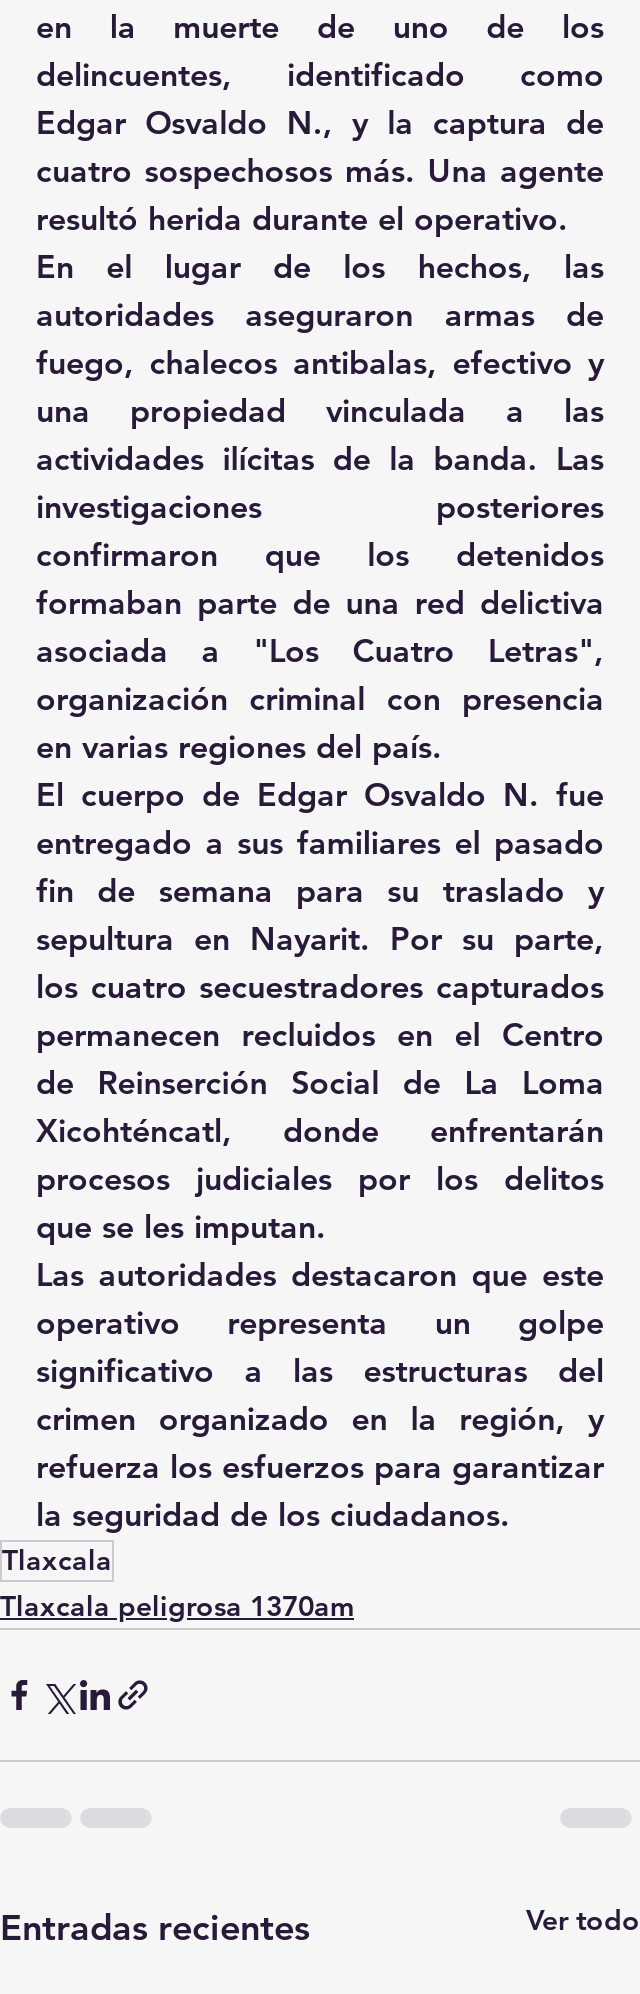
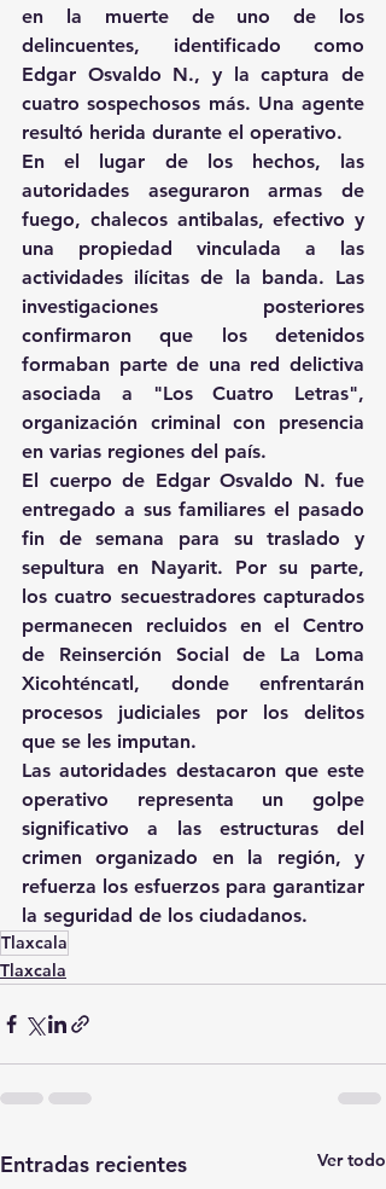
[0,1588,354,1624] Tlaxcala peligrosa 1370am -> [0,959,66,981] Tlaxcala

